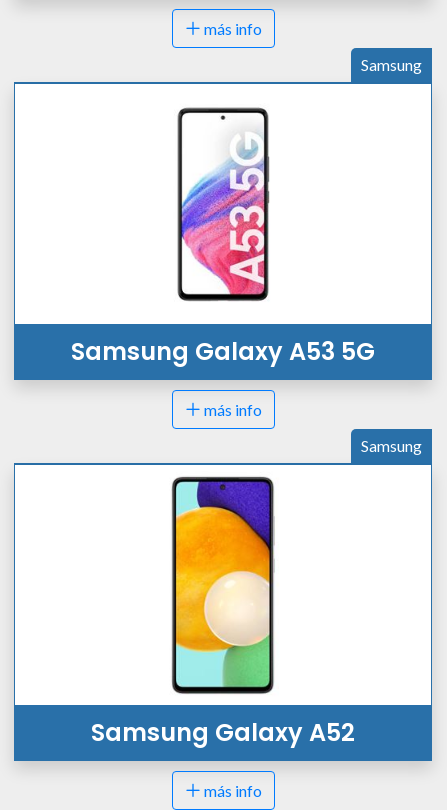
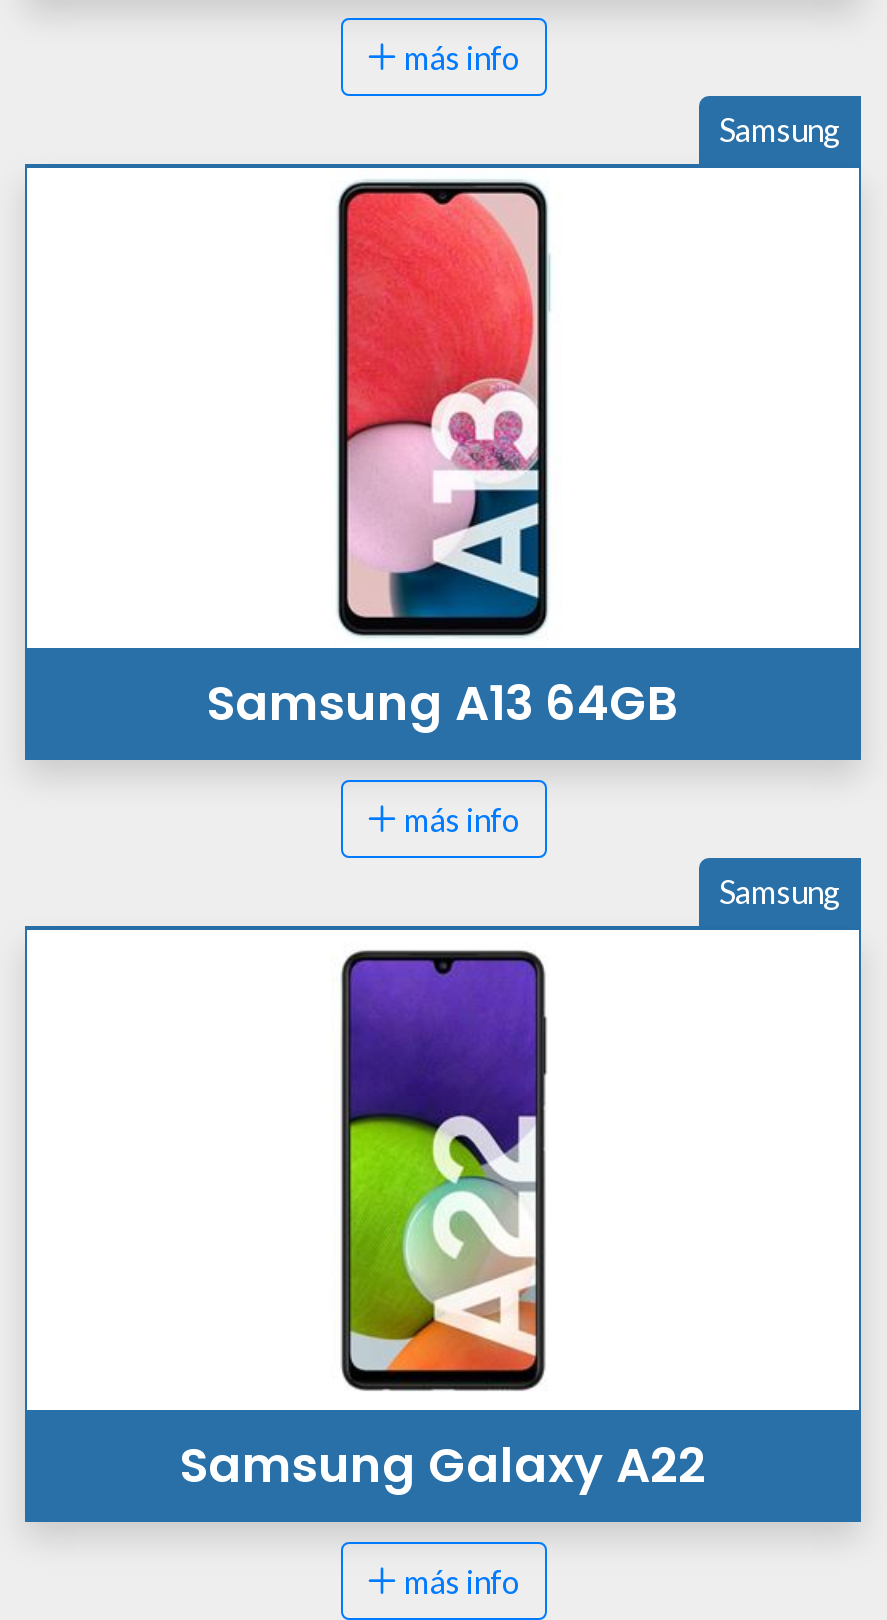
[71,90,375,368] [image] | Samsung Galaxy A53 5G -> [207,178,679,736] [image] | Samsung A13 64GB
[91,476,355,749] [image] | Samsung Galaxy A52 -> [180,950,706,1498] [image] | Samsung Galaxy A22

